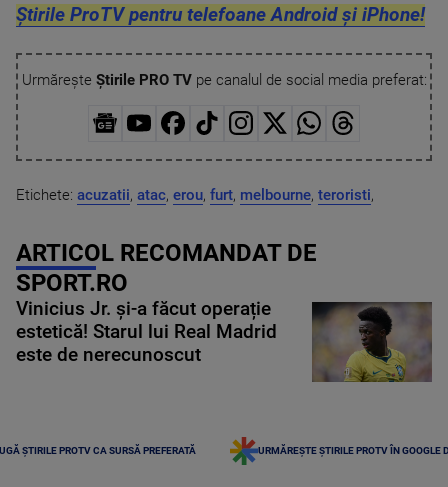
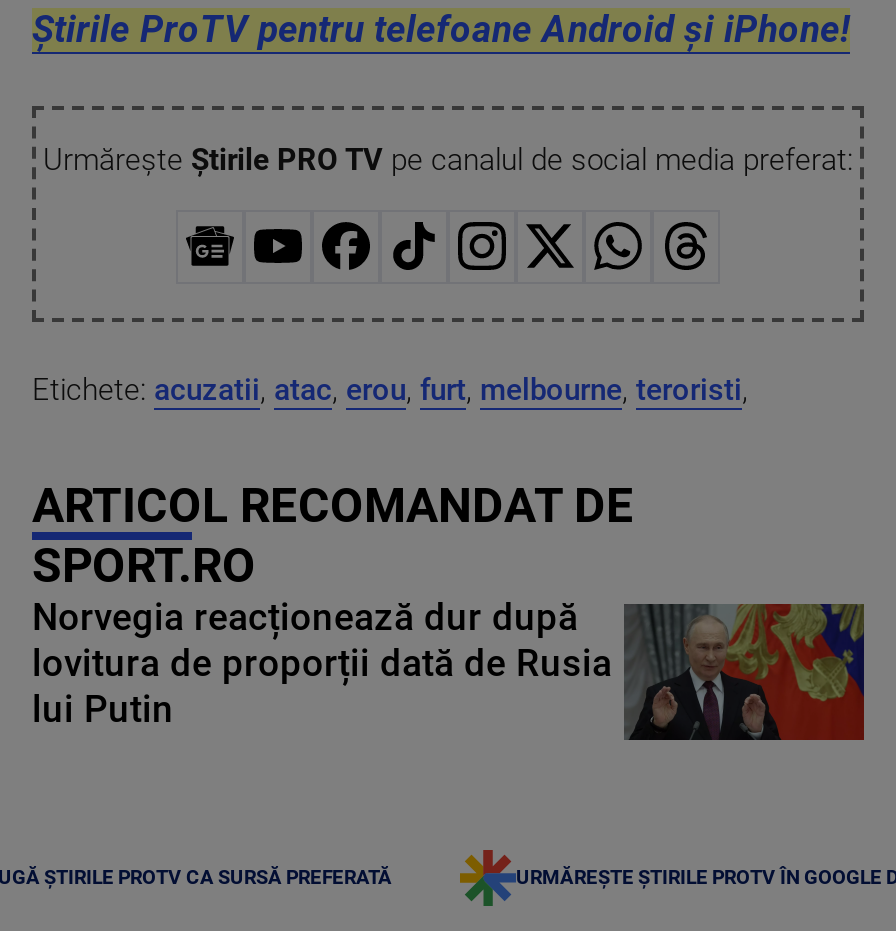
[16,298,433,383] [image] | Vinicius Jr. și-a făcut operație | estetică! Starul lui Real Madrid | este de nerecunoscut -> [32,597,866,742] [image] | Norvegia reacționează dur după | lovitura de proporții dată de Rusia | lui Putin

